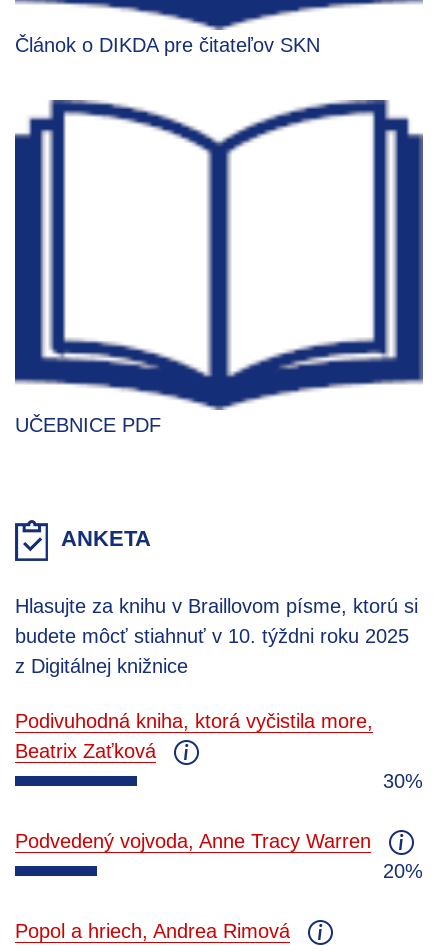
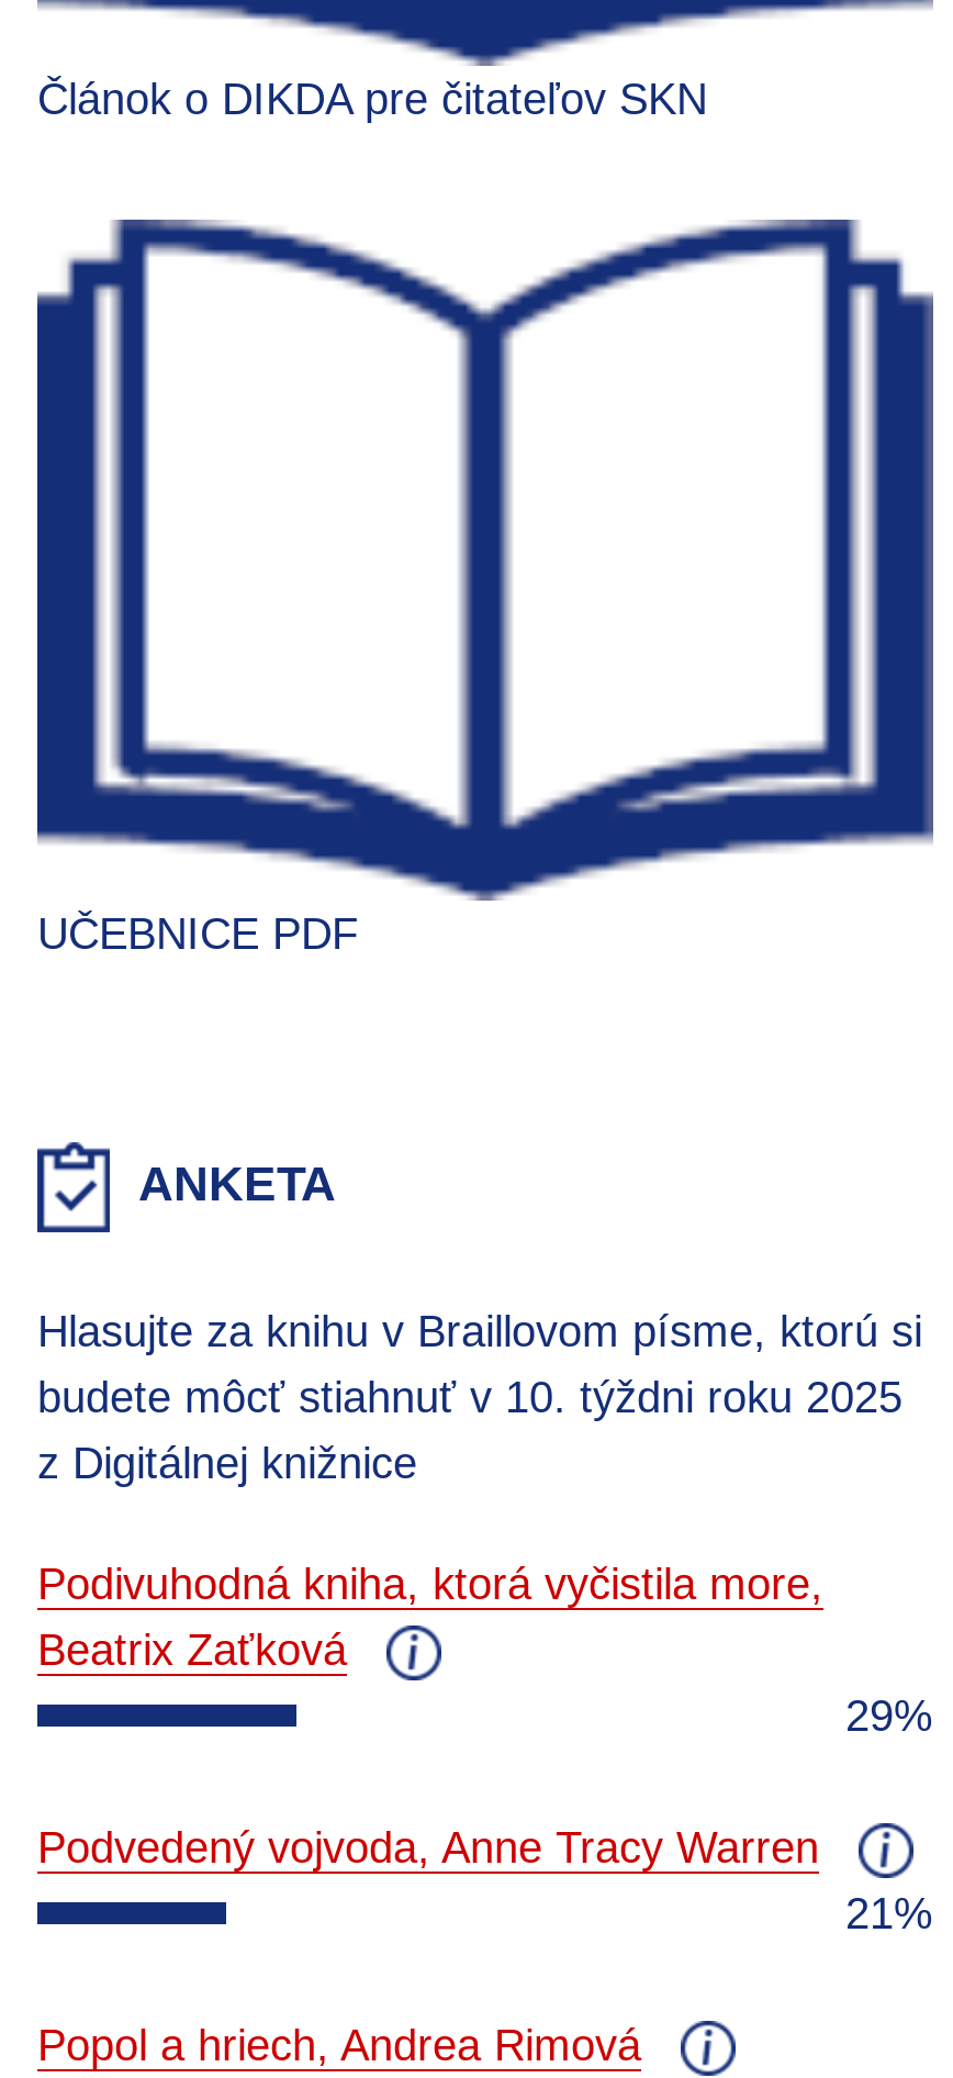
[383,769,423,791] 30% -> [845,1690,933,1739] 29%
[383,859,423,881] 20% -> [845,1888,933,1936] 21%

